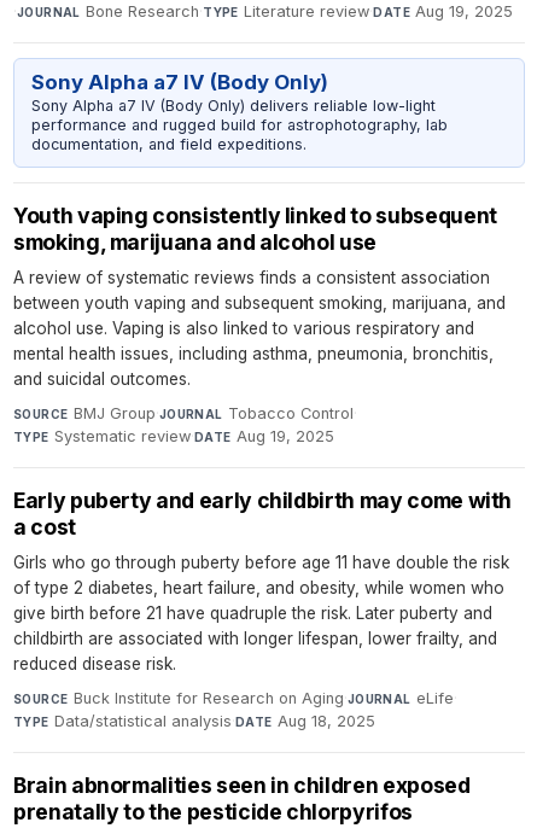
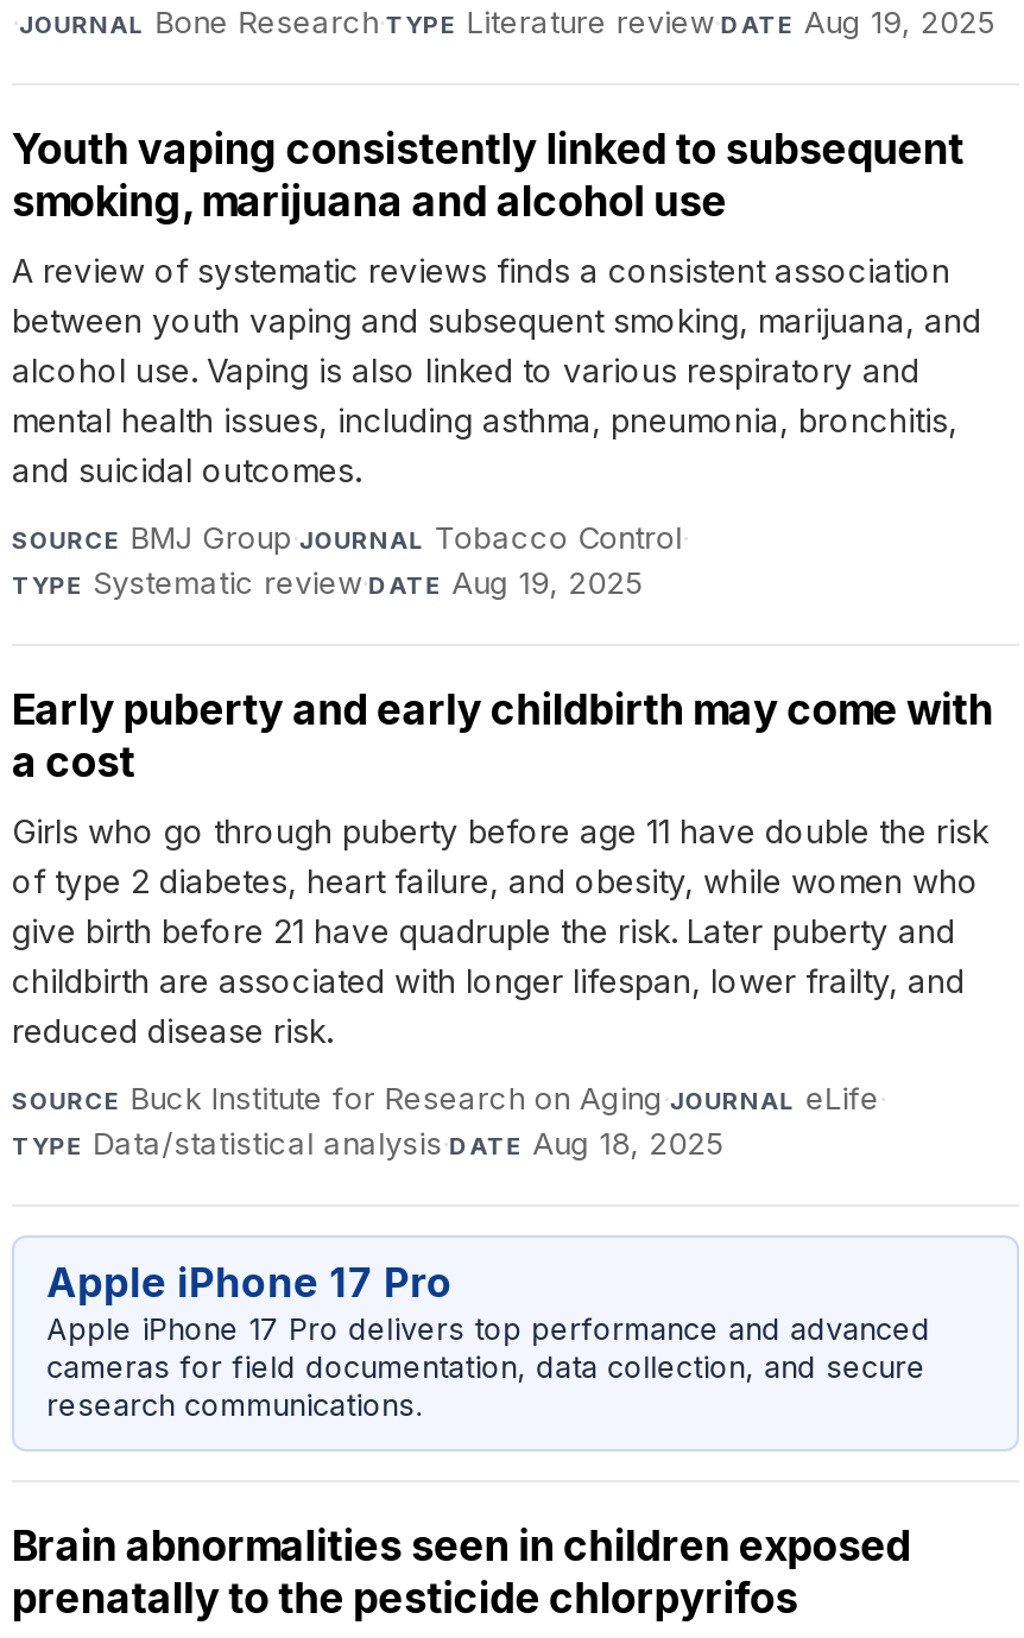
[31,70,447,154] Sony Alpha a7 IV (Body Only) | Sony Alpha a7 IV (Body Only) delivers reliable low-light | performance and rugged build for astrophotography, lab | documentation, and field expeditions. -> none
moved [13,203,512,730] -> [12,124,993,1162]: Youth vaping consistently linked to subsequent | smoking, marijuana and alcohol use | A review of systematic reviews finds a consistent association | ... | SOURCE Buck Institute for Research on Aging · JOURNAL eLife · | TYPE Data/statistical analysis · DATE Aug 18, 2025
none -> [47,1259,930,1424] Apple iPhone 17 Pro | Apple iPhone 17 Pro delivers top performance and advanced | cameras for field documentation, data collection, and secure | research communications.

